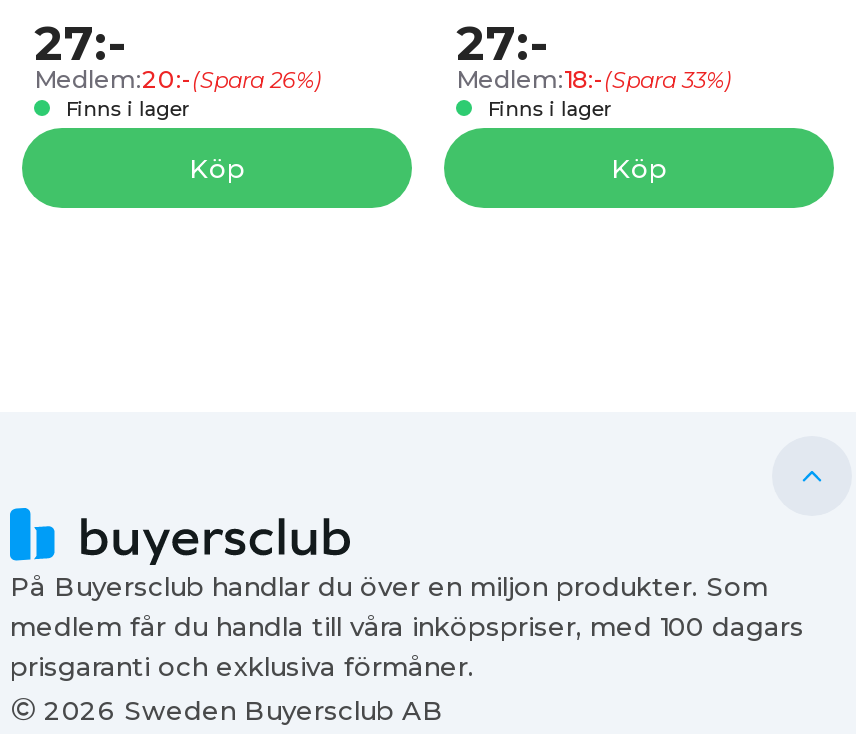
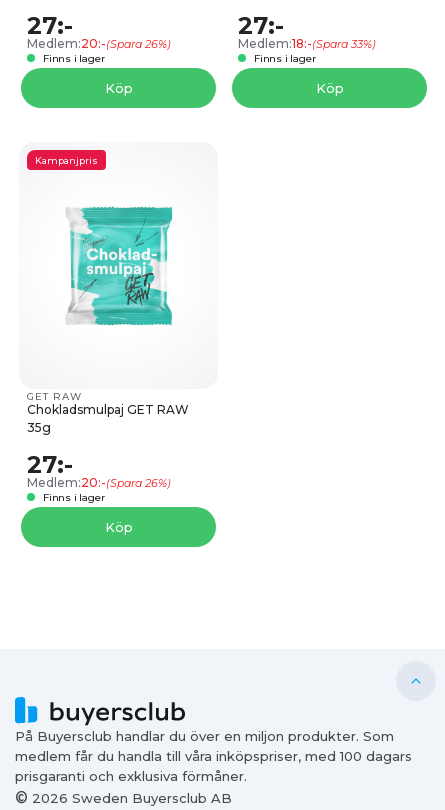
none -> [27,390,189,534] GET RAW | Chokladsmulpaj GET RAW | 35g | 27:- | Medlem:20:-(Spara 26%) | Finns i lager | Köp
none -> [35,154,98,165] Kampanjpris
none -> [66,206,173,326] [image]

